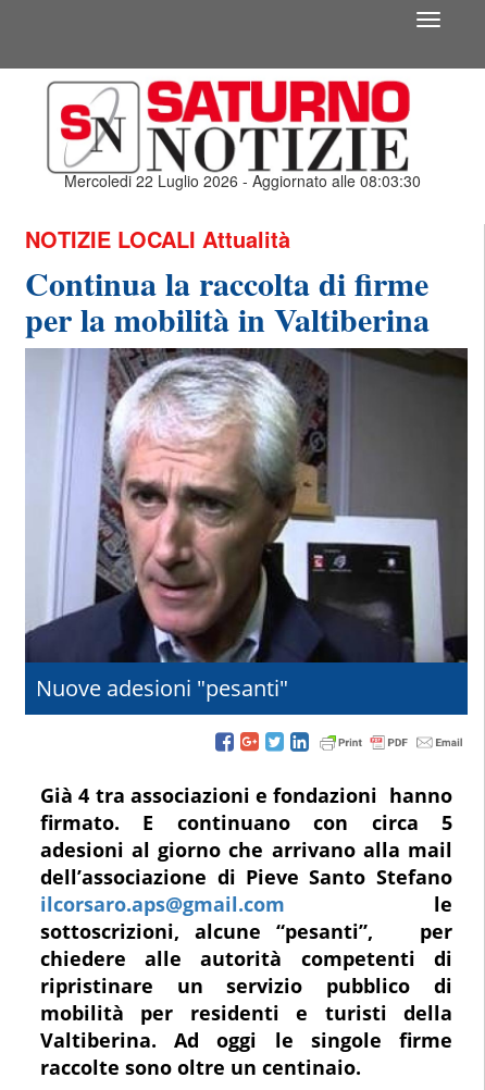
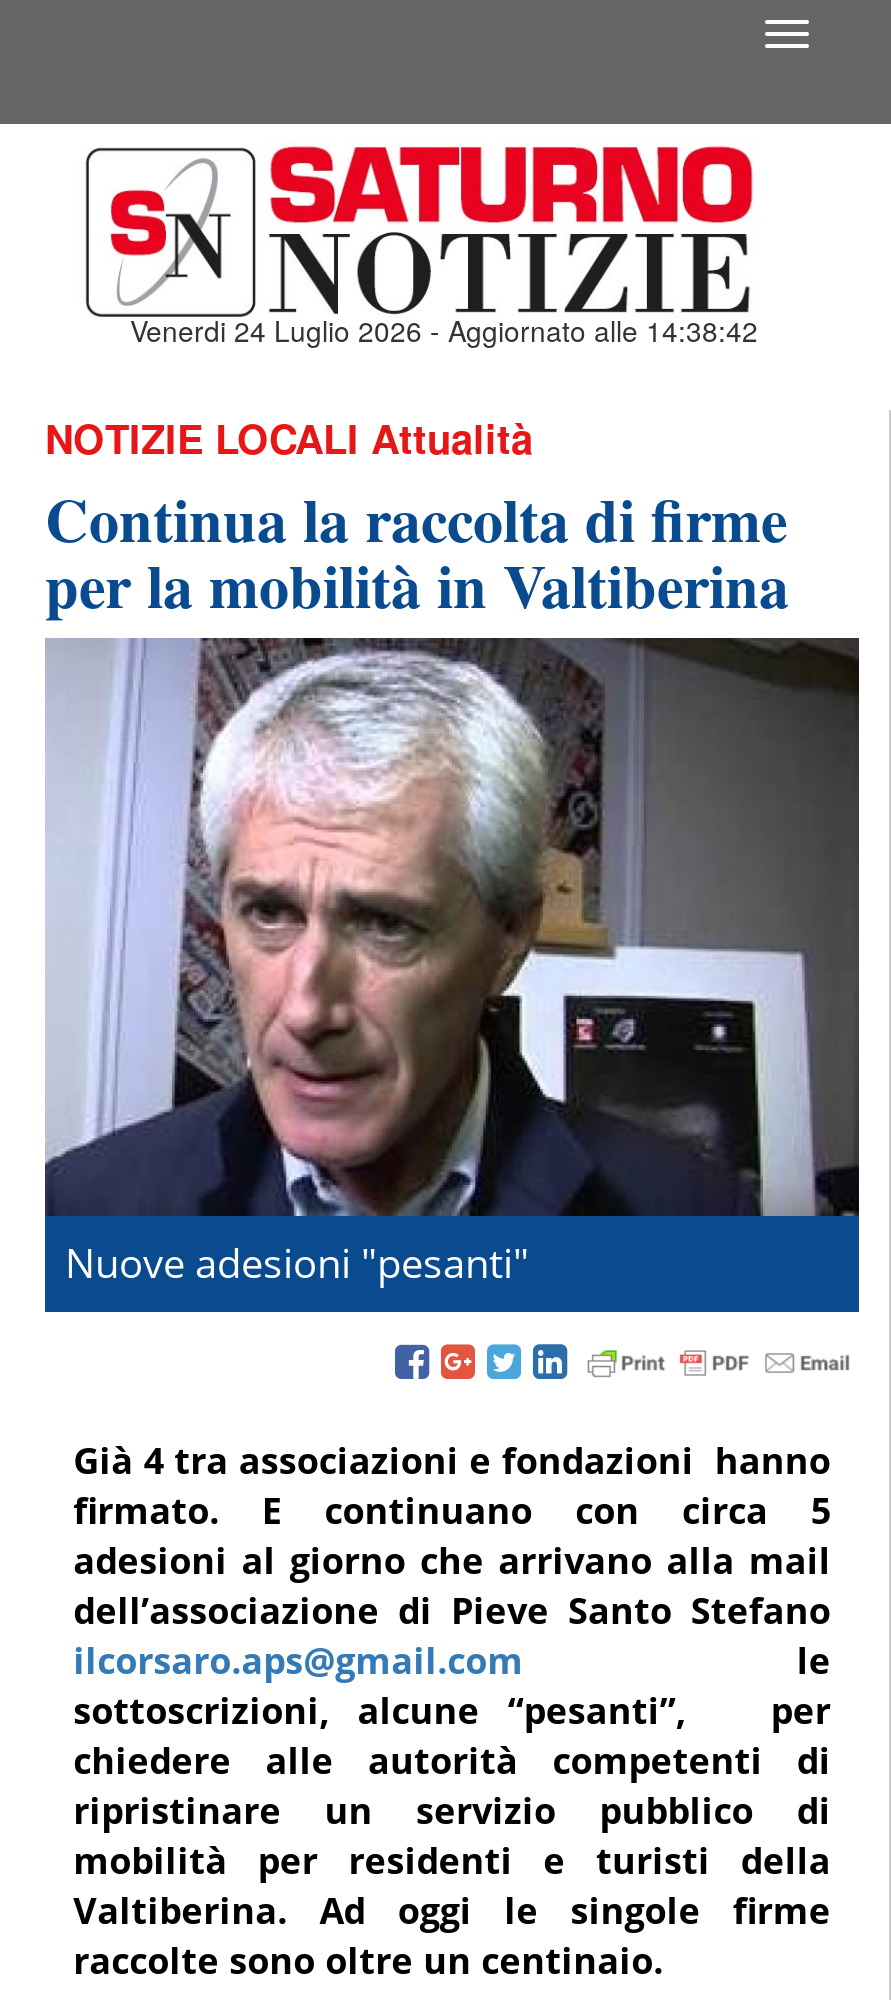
[64,170,420,192] Mercoledi 22 Luglio 2026 - Aggiornato alle 08:03:30 -> [130,311,758,351] Venerdi 24 Luglio 2026 - Aggiornato alle 14:38:42

